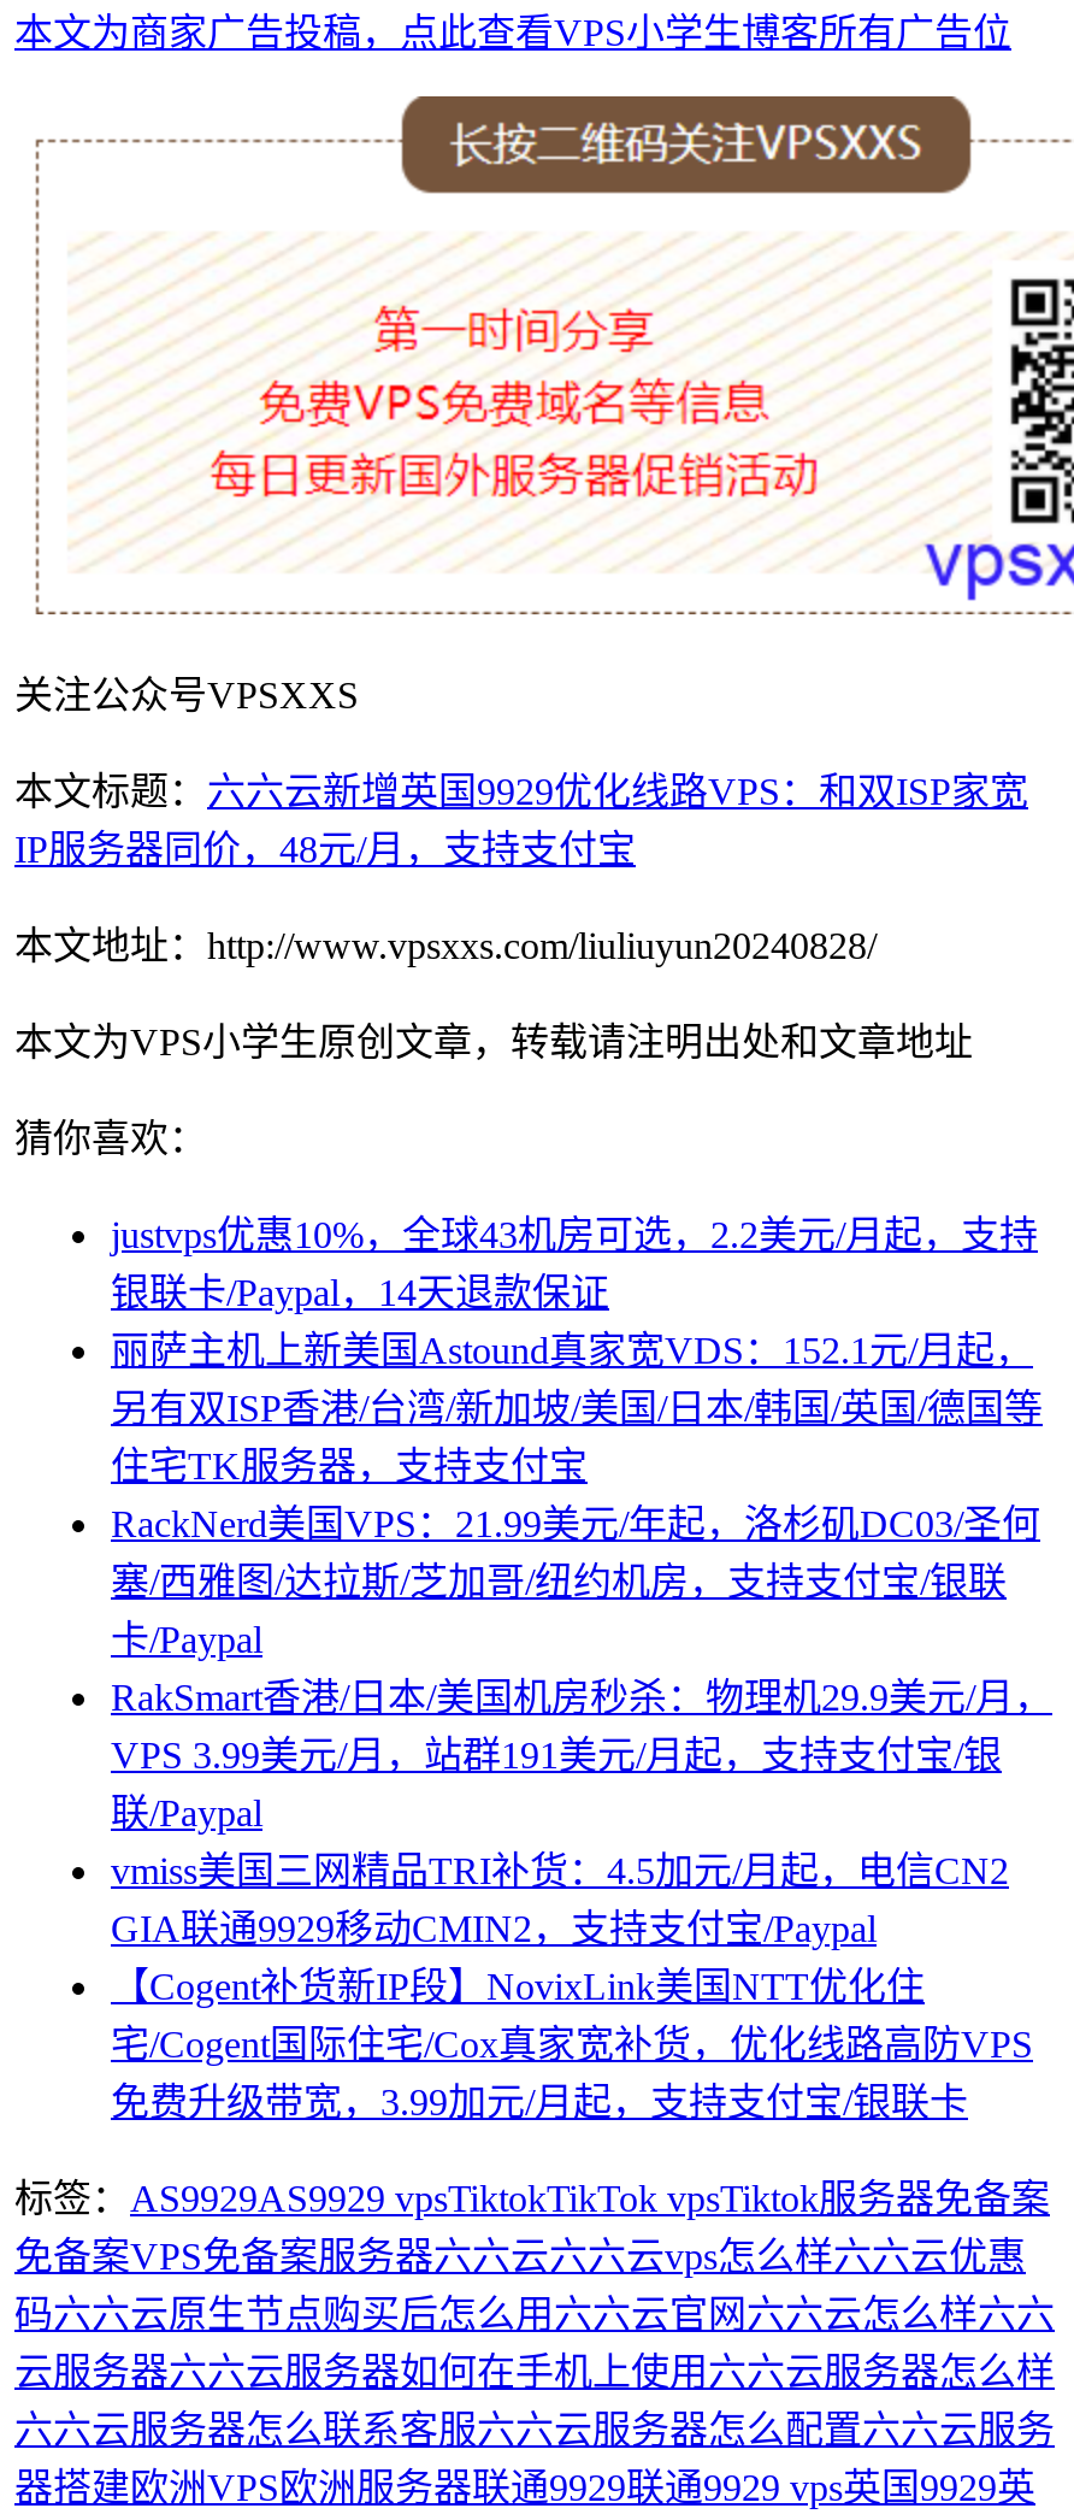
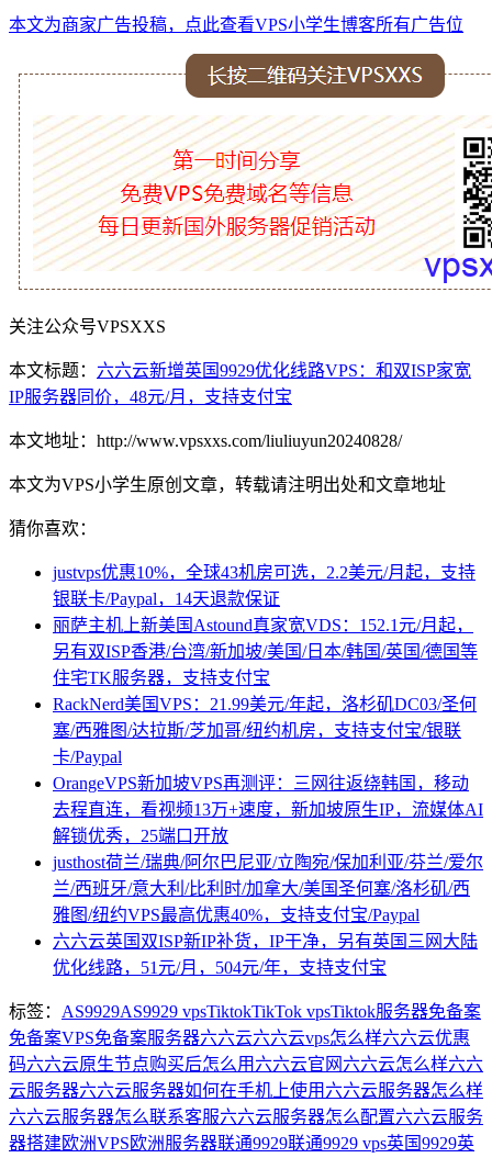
[111,1677,1052,2123] RakSmart香港/日本/美国机房秒杀：物理机29.9美元/月， | VPS 3.99美元/月，站群191美元/月起，支持支付宝/银 | 联/Paypal | vmiss美国三网精品TRI补货：4.5加元/月起，电信CN2 | GIA联通9929移动CMIN2，支持支付宝/Paypal | 【Cogent补货新IP段】NovixLink美国NTT优化住 | 宅/Cogent国际住宅/Cox真家宽补货，优化线路高防VPS | 免费升级带宽，3.99加元/月起，支持支付宝/银联卡 -> [53,774,483,977] OrangeVPS新加坡VPS再测评：三网往返绕韩国，移动 | 去程直连，看视频13万+速度，新加坡原生IP，流媒体AI | 解锁优秀，25端口开放 | justhost荷兰/瑞典/阿尔巴尼亚/立陶宛/保加利亚/芬兰/爱尔 | 兰/西班牙/意大利/比利时/加拿大/美国圣何塞/洛杉矶/西 | 雅图/纽约VPS最高优惠40%，支持支付宝/Paypal | 六六云英国双ISP新IP补货，IP干净，另有英国三网大陆 | 优化线路，51元/月，504元/年，支持支付宝

